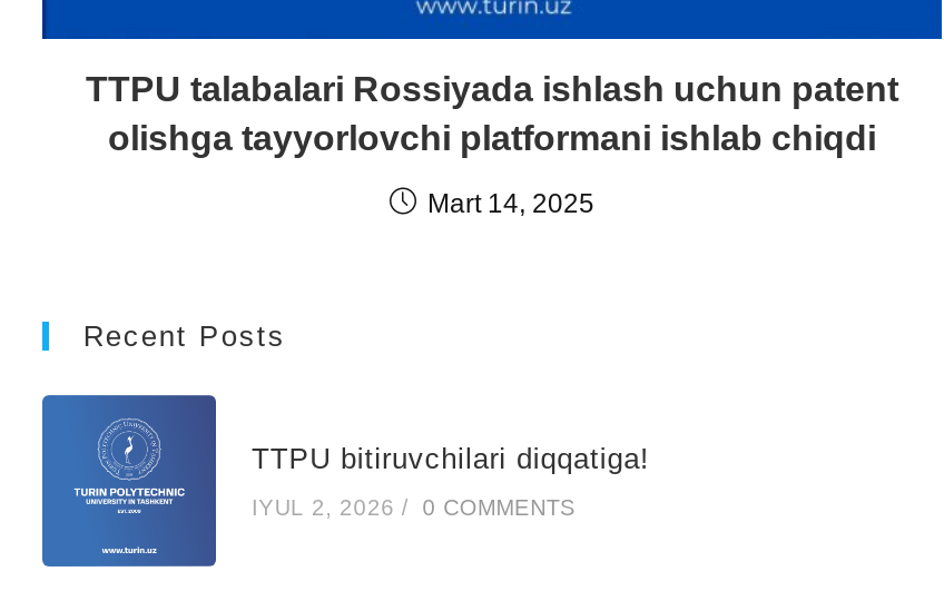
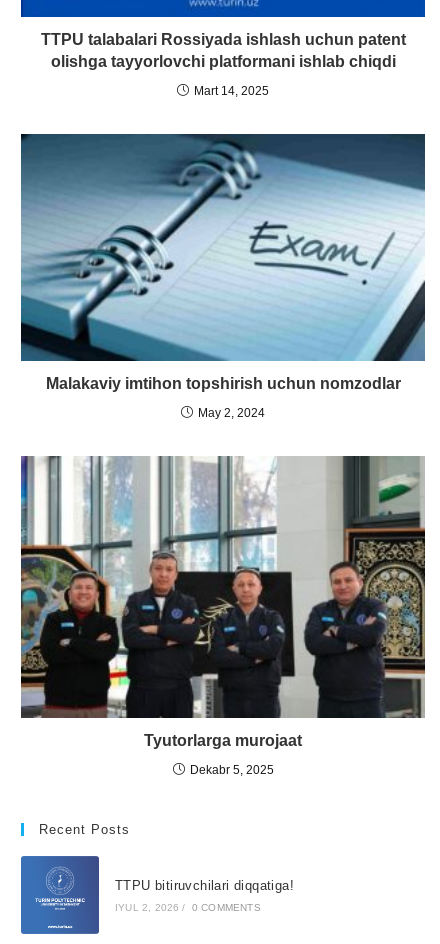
none -> [20,133,426,420] [image] | Malakaviy imtihon topshirish uchun nomzodlar | May 2, 2024
none -> [20,455,426,777] [image] | Tyutorlarga murojaat | Dekabr 5, 2025

